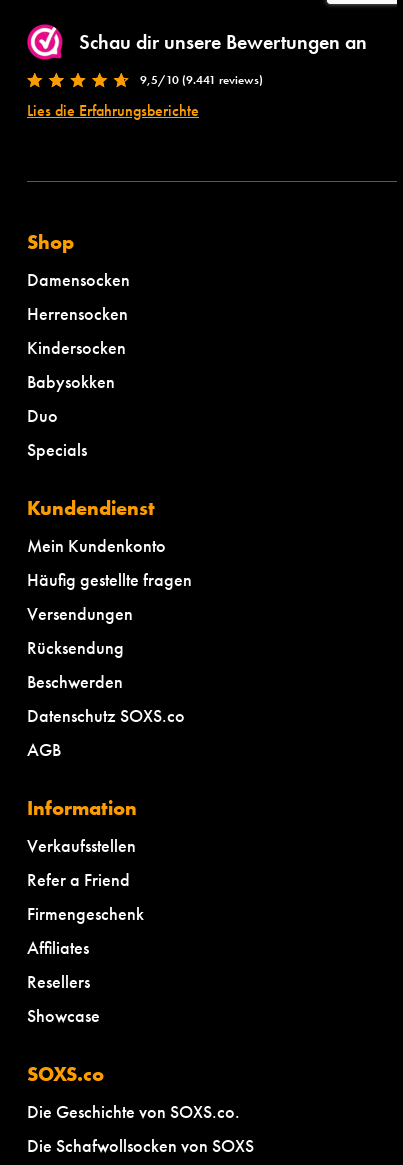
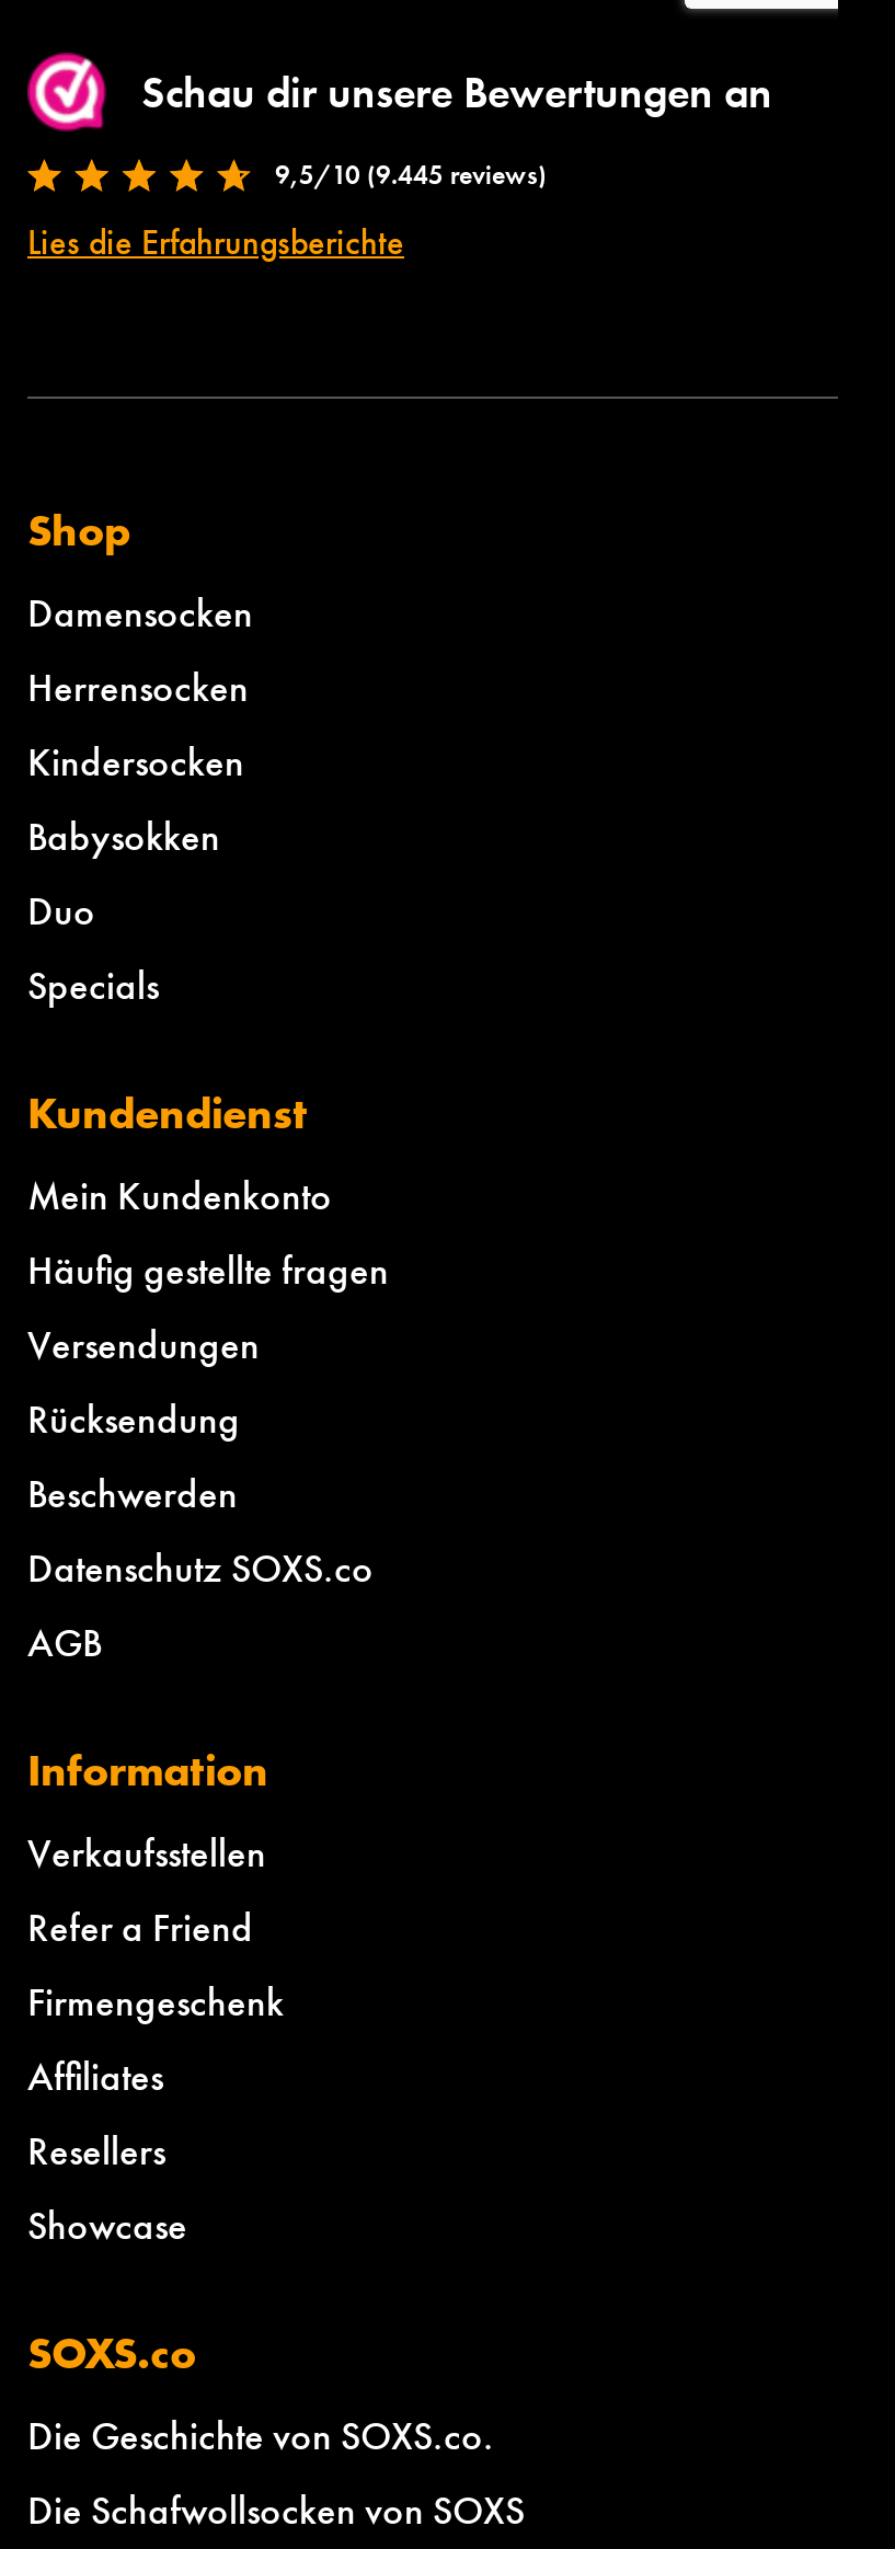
[140,72,263,88] 9,5/10 (9.441 reviews) -> [275,158,547,193] 9,5/10 (9.445 reviews)

